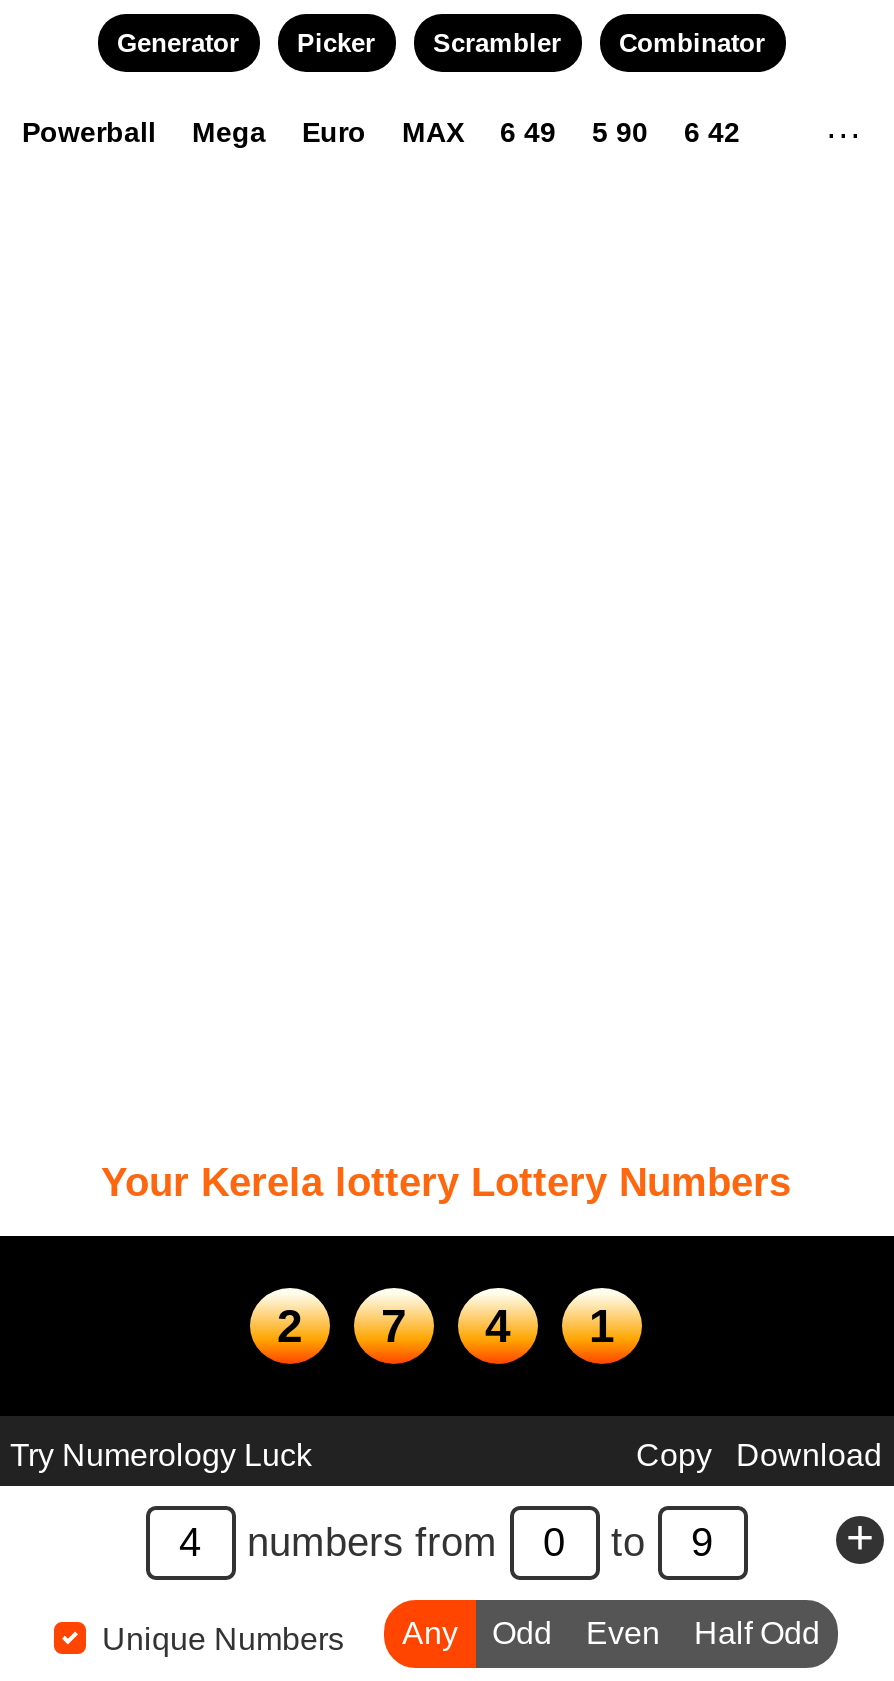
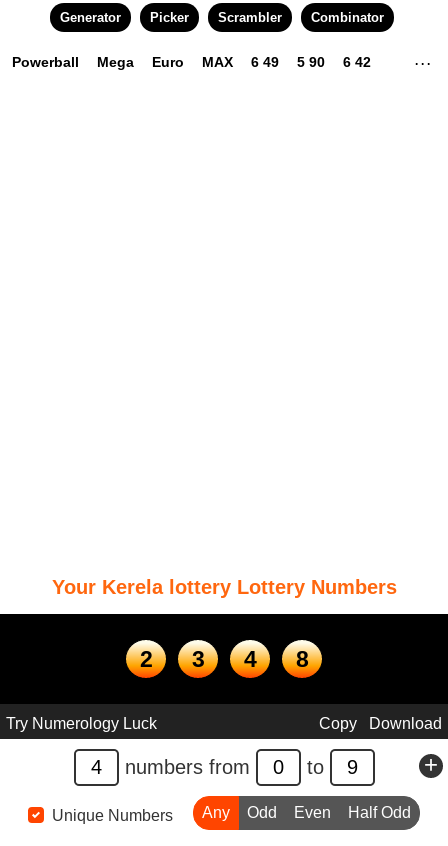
[381,1300,407,1352] 7 -> [191,646,204,672] 3
[589,1300,615,1352] 1 -> [295,646,308,672] 8

